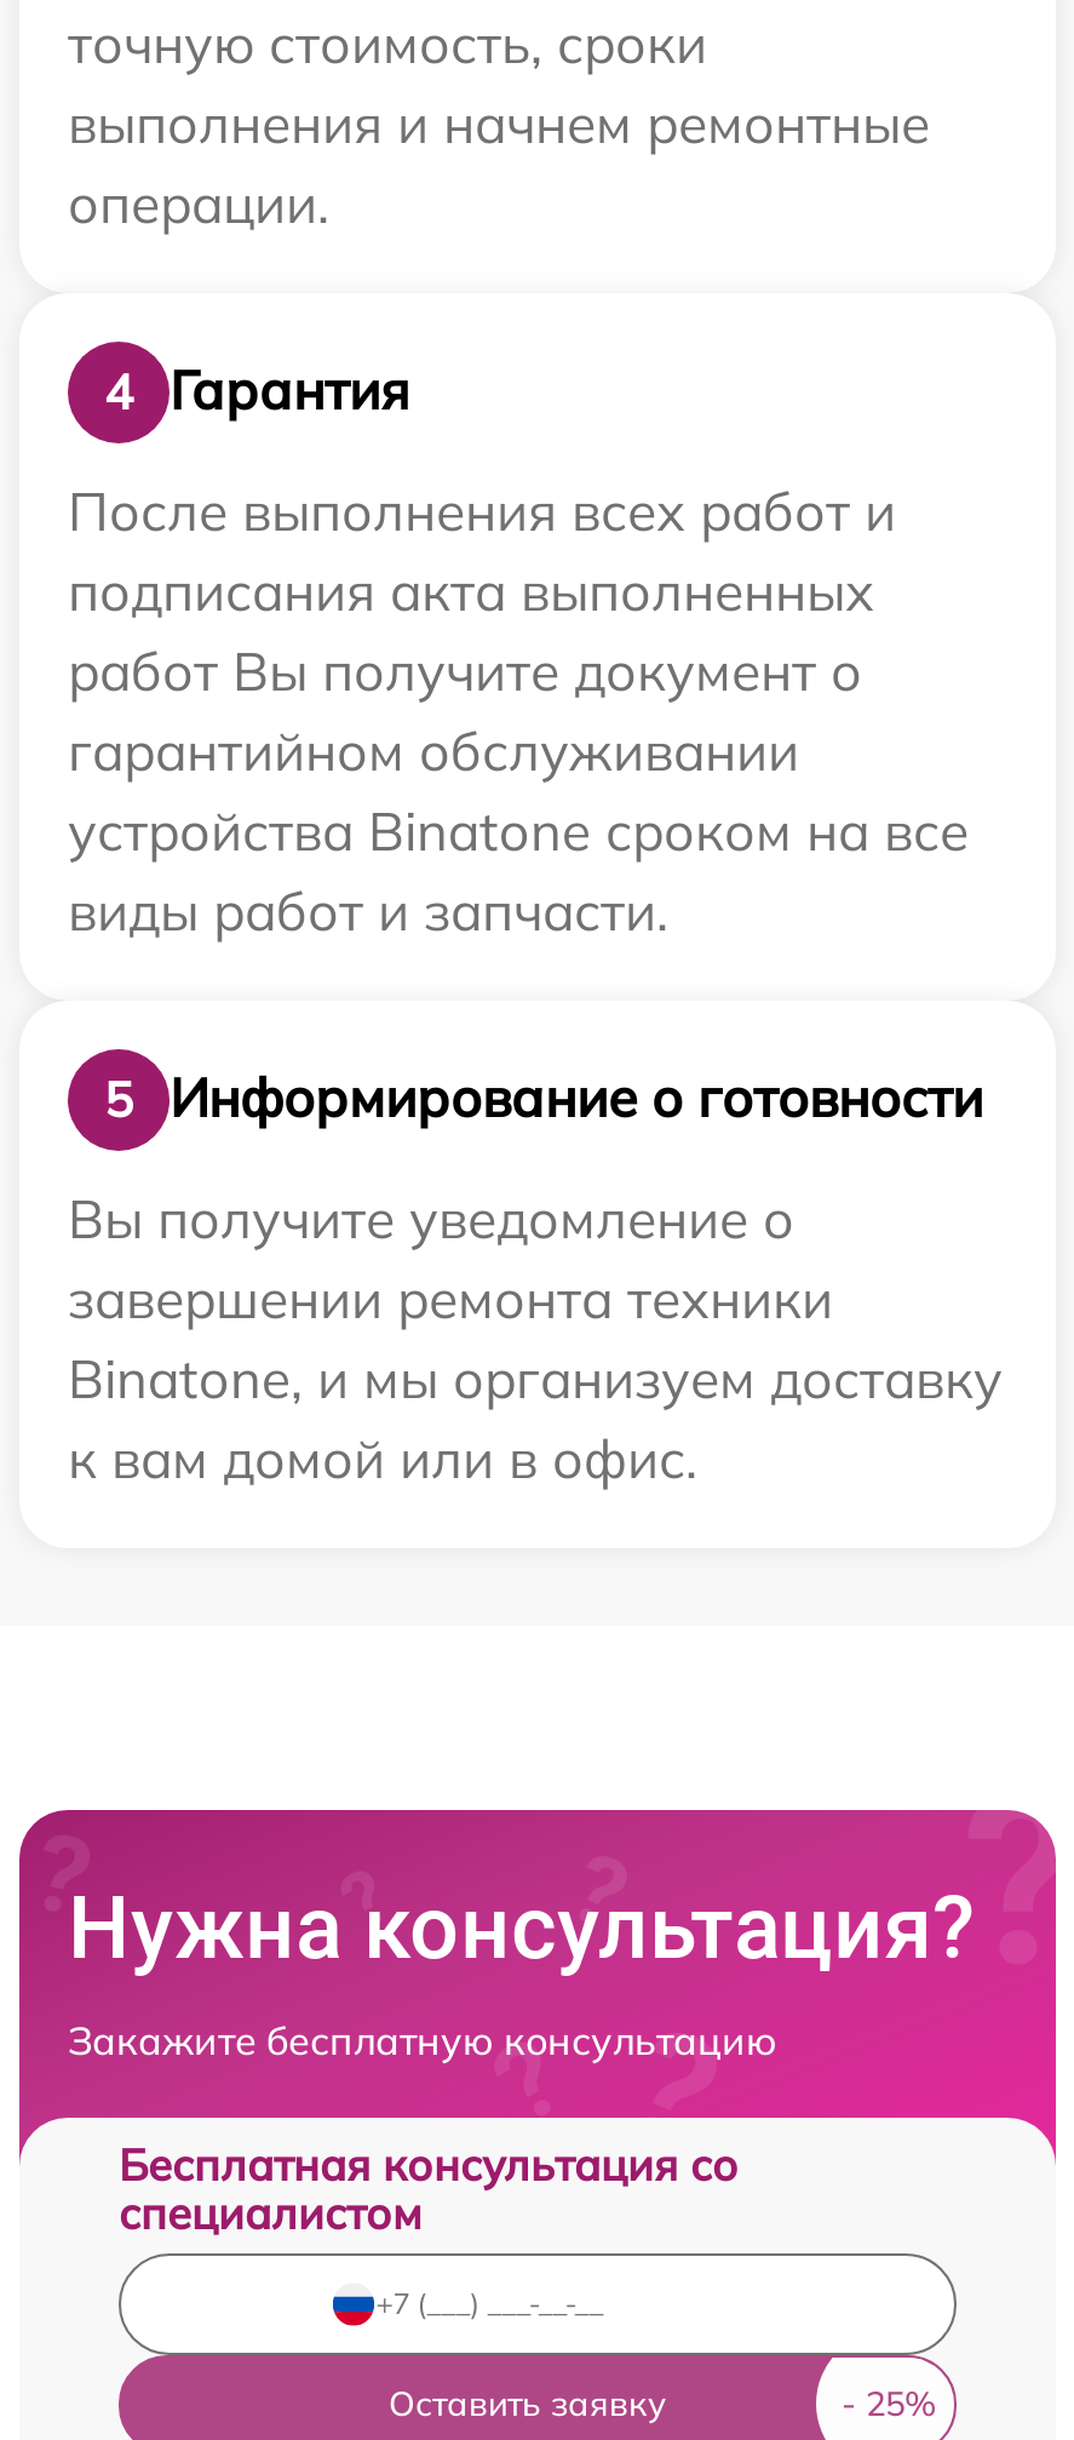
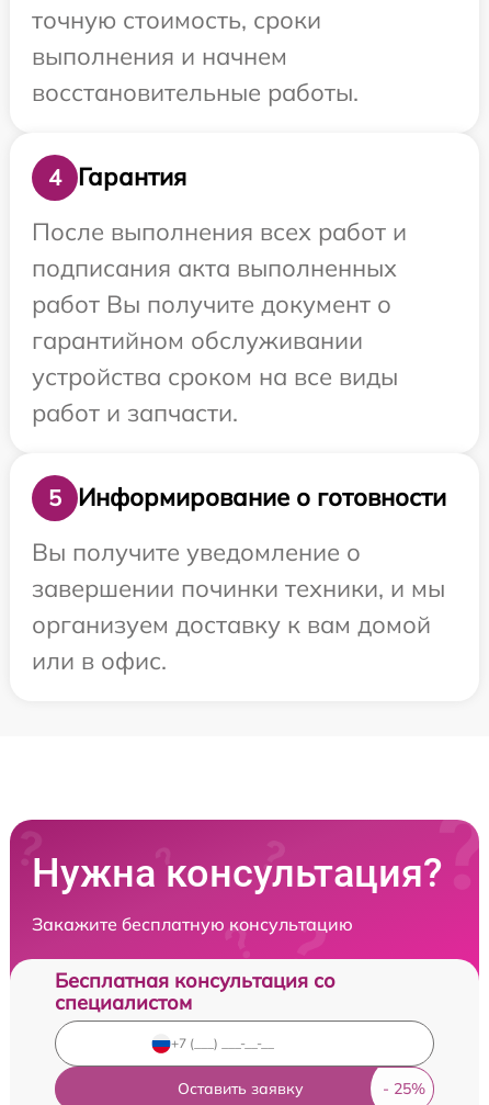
[68,89,930,237] выполнения и начнем ремонтные | операции. -> [32,40,359,107] выполнения и начнем | восстановительные работы.
[68,797,969,945] устройства Binatone сроком на все | виды работ и запчасти. -> [32,361,398,428] устройства сроком на все виды | работ и запчасти.
[68,1264,1003,1492] завершении ремонта техники | Binatone, и мы организуем доставку | к вам домой или в офис. -> [32,573,445,676] завершении починки техники, и мы | организуем доставку к вам домой | или в офис.

